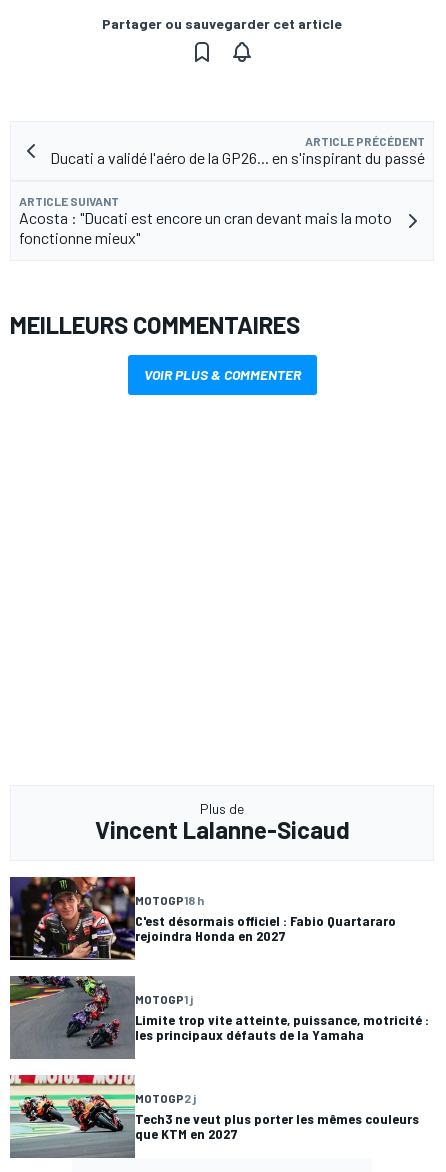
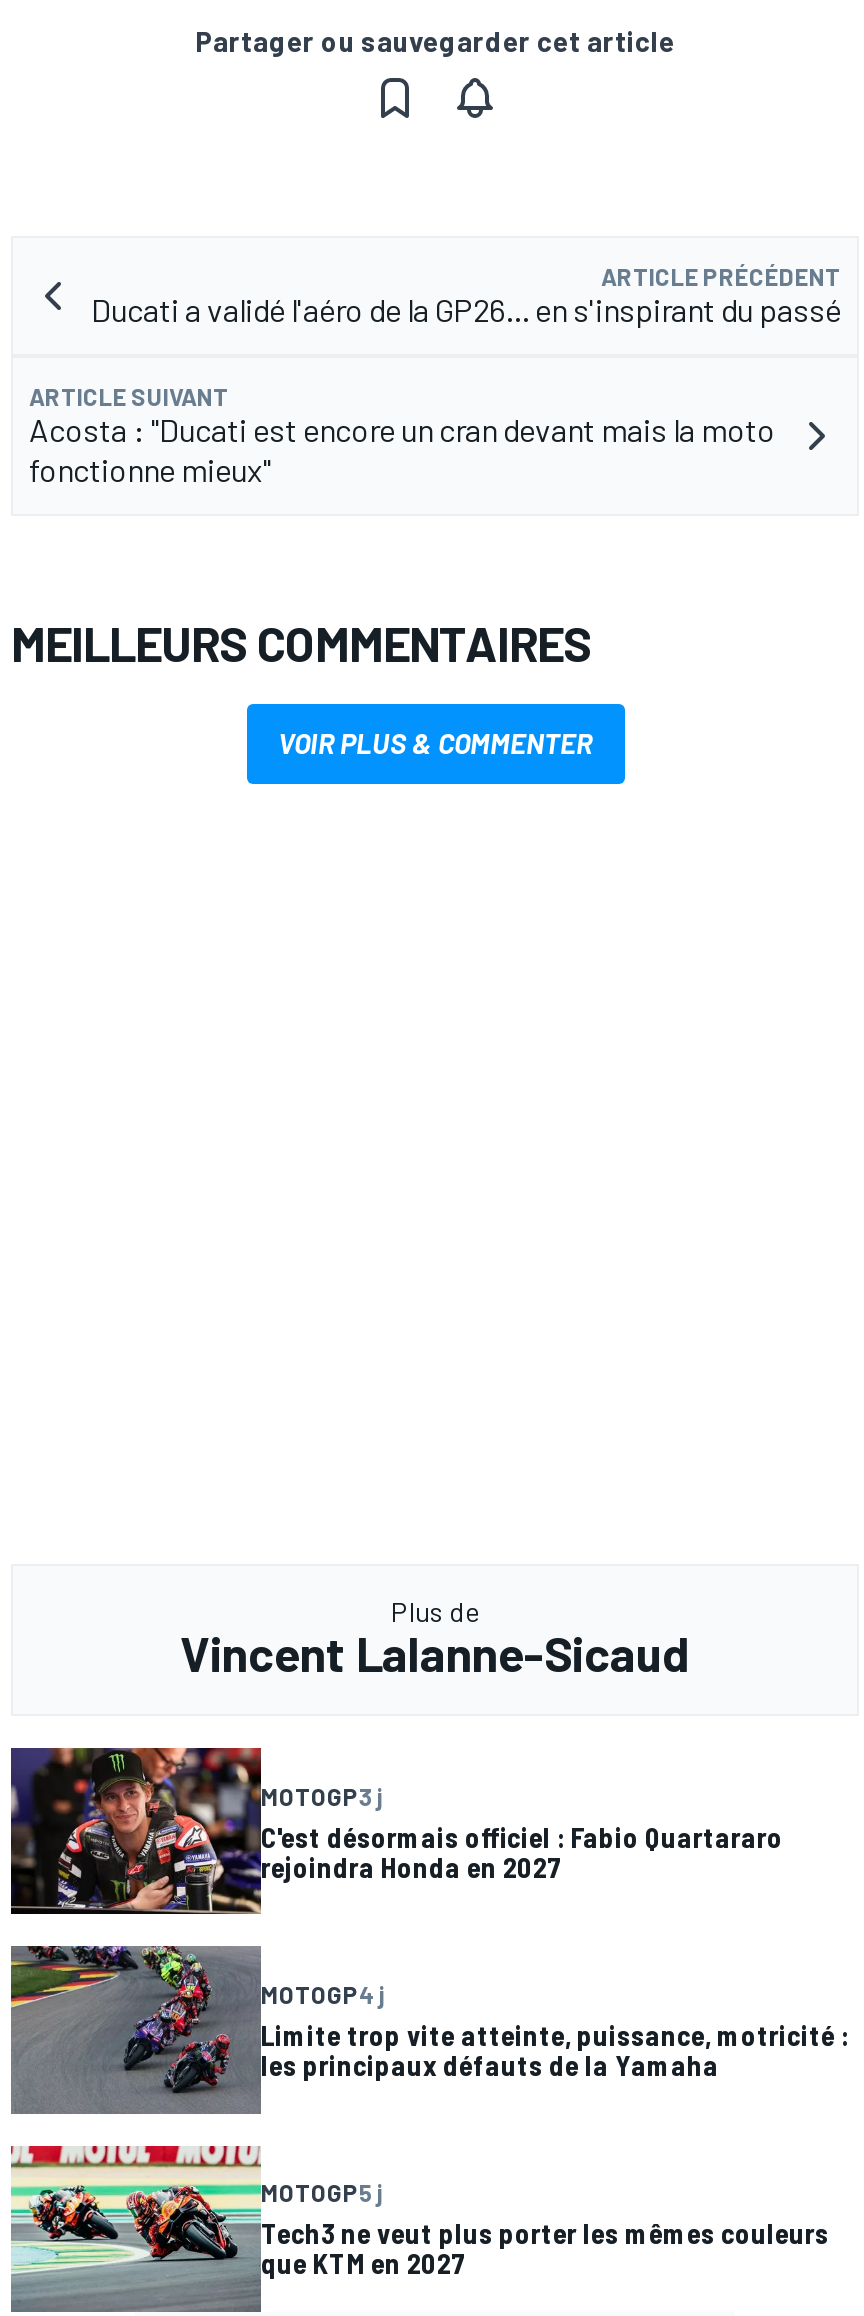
[135,893,204,907] MOTOGP18 h -> [261,1782,383,1810] MOTOGP3 j
[135,992,193,1006] MOTOGP1 j -> [261,1980,385,2008] MOTOGP4 j
[135,1091,196,1105] MOTOGP2 j -> [261,2179,383,2207] MOTOGP5 j

